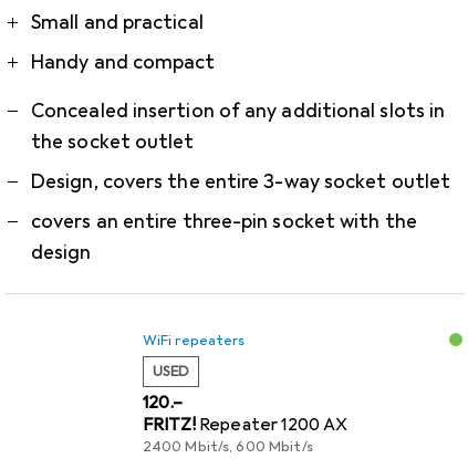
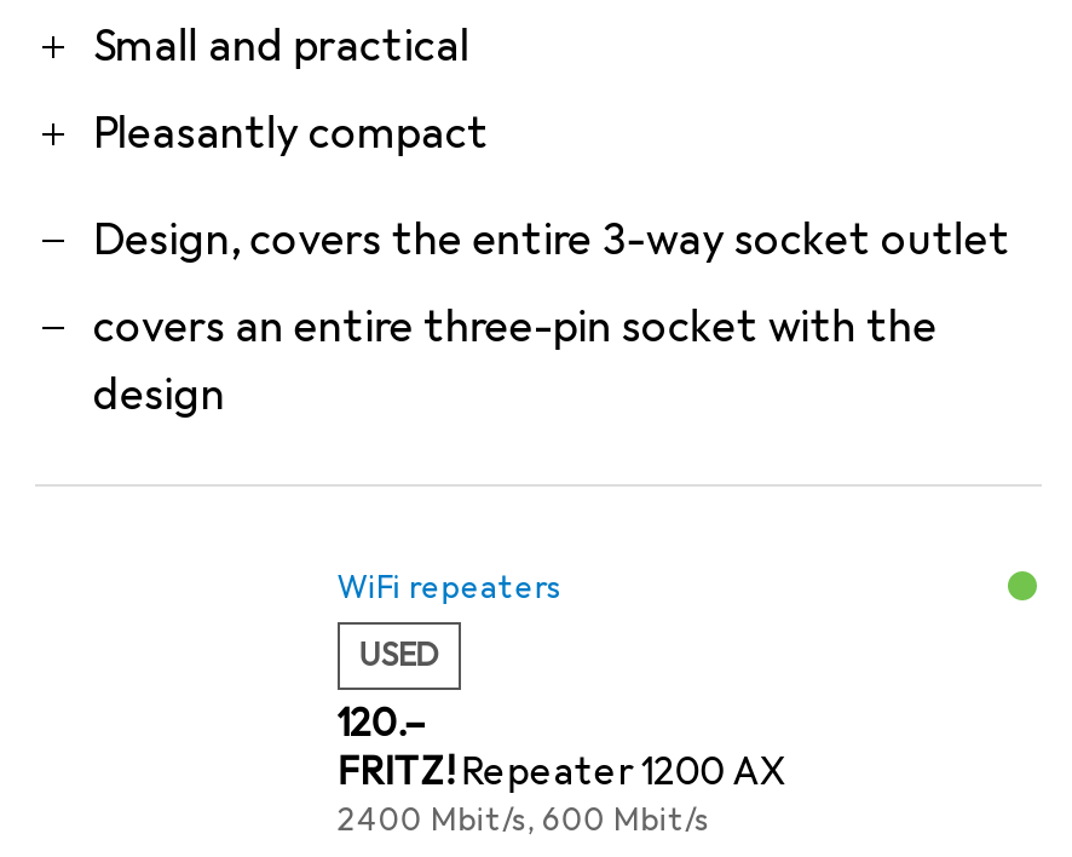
[31,50,215,74] Handy and compact -> [93,107,489,160] Pleasantly compact
[31,98,445,154] Concealed insertion of any additional slots in | the socket outlet -> none

